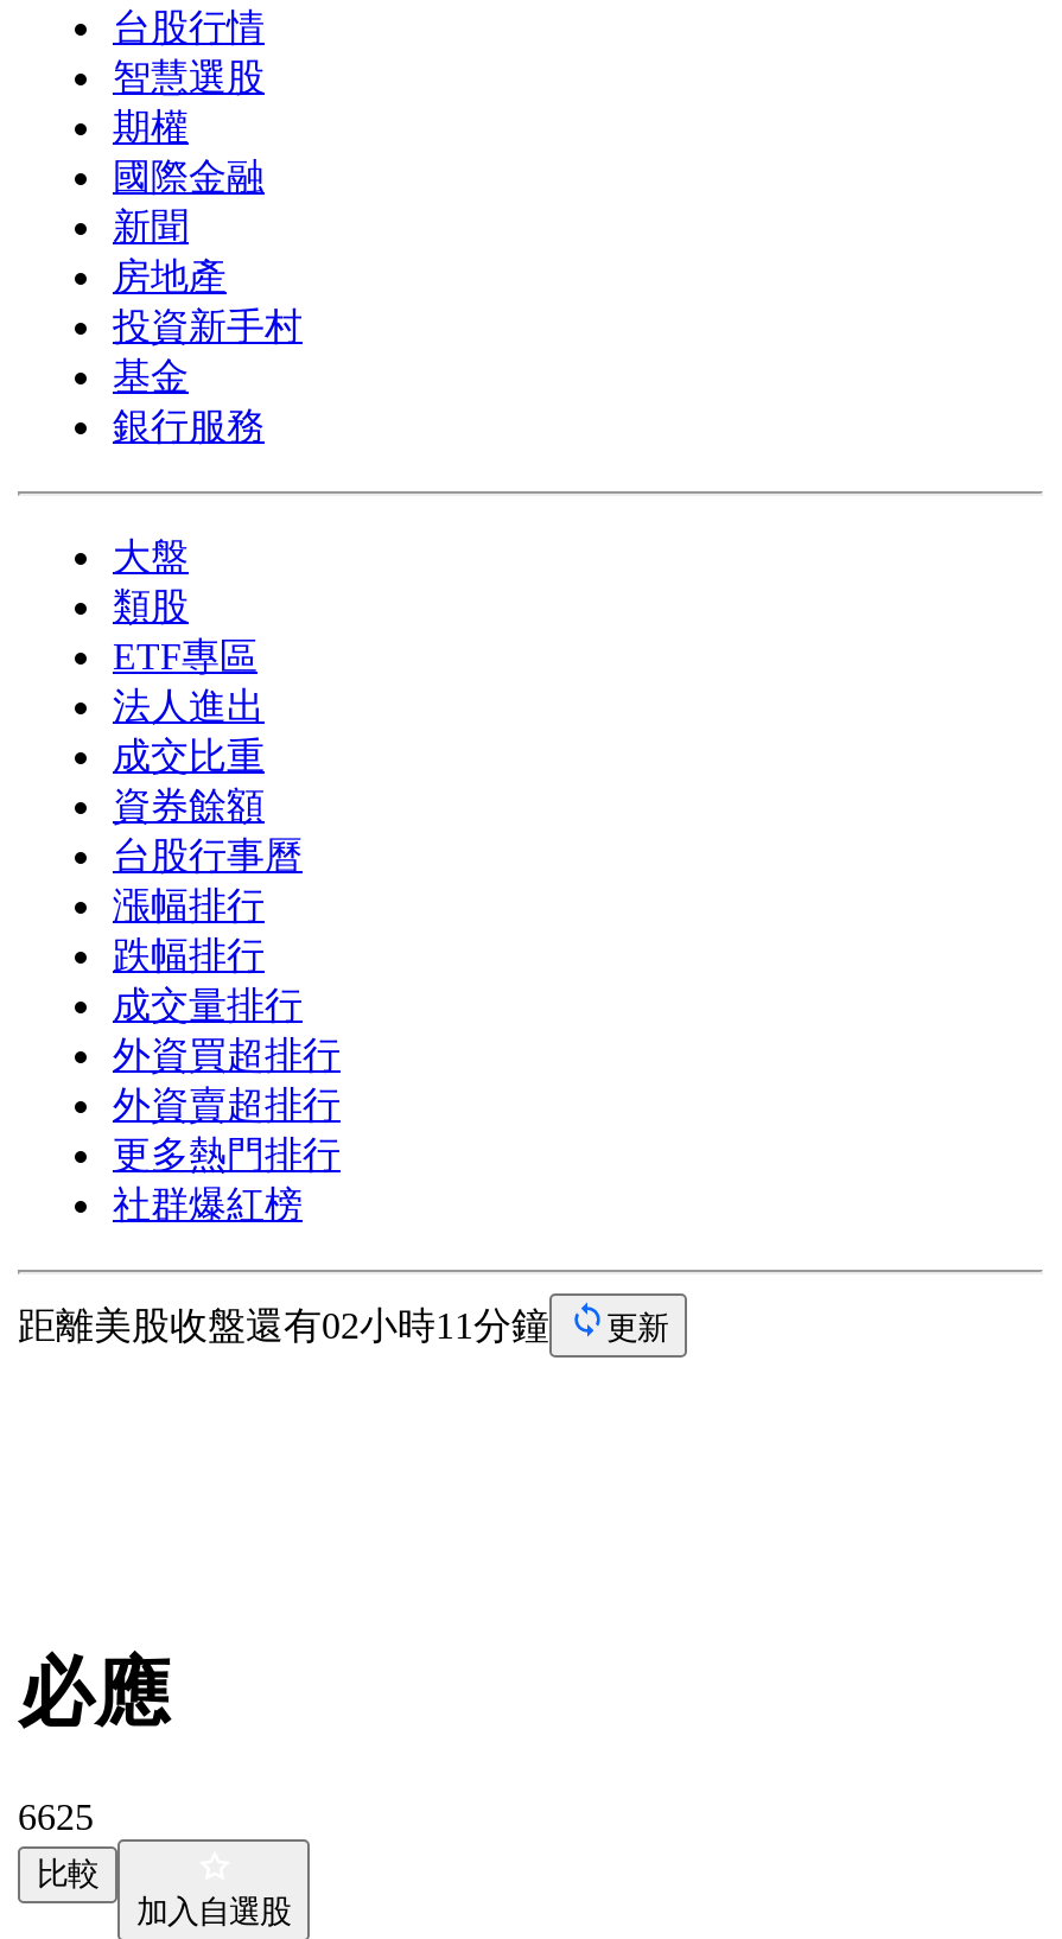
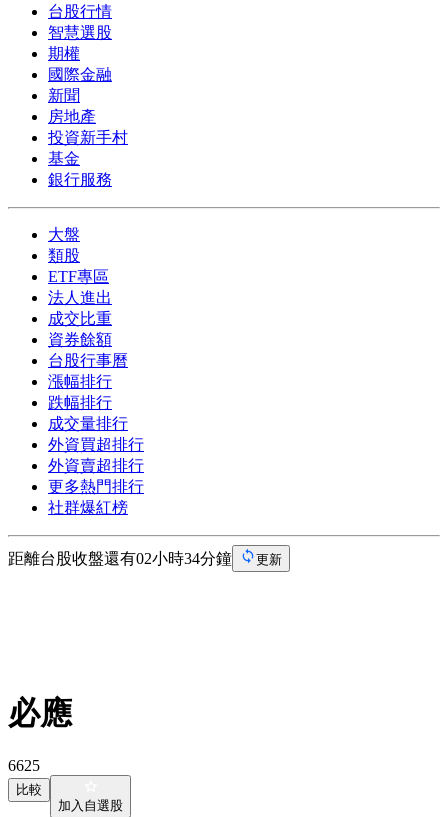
[18,1305,549,1345] 距離美股收盤還有02小時11分鐘 -> [8,550,232,567] 距離台股收盤還有02小時34分鐘

